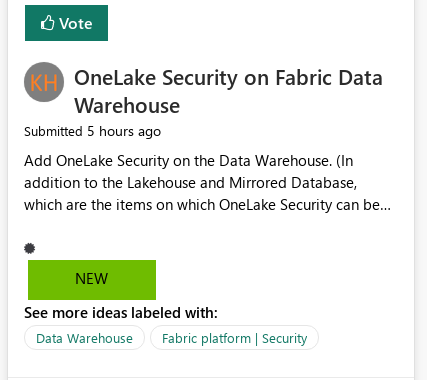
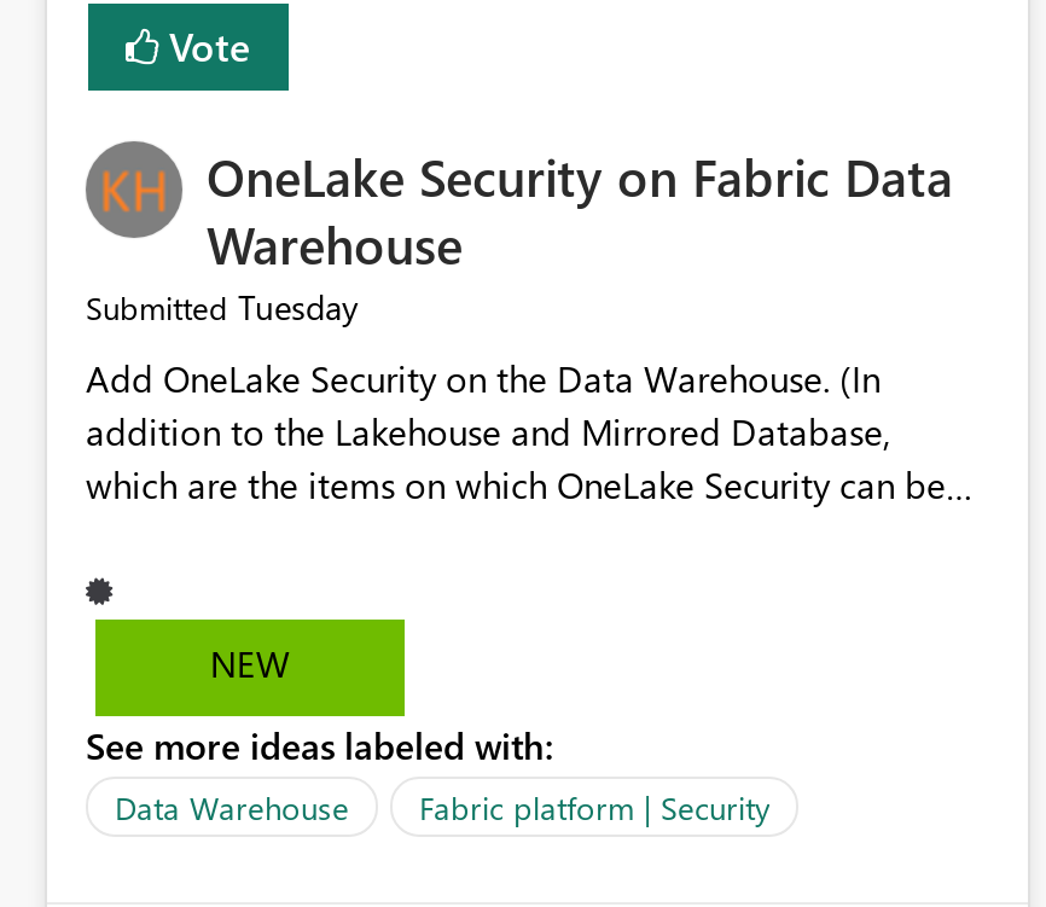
[24,121,161,140] Submitted 5 hours ago -> [86,285,359,331] Submitted Tuesday

